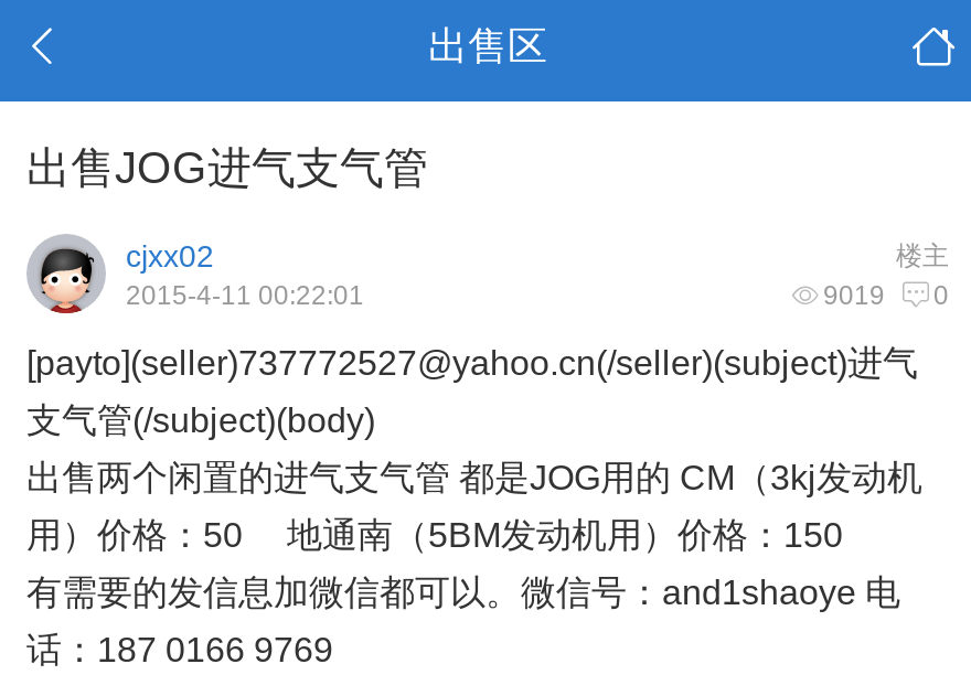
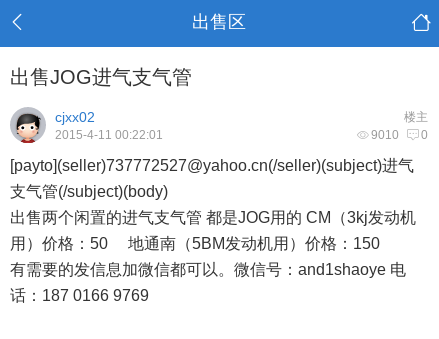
[823,280,949,311] 9019 0 -> [371,128,428,142] 9010 0

